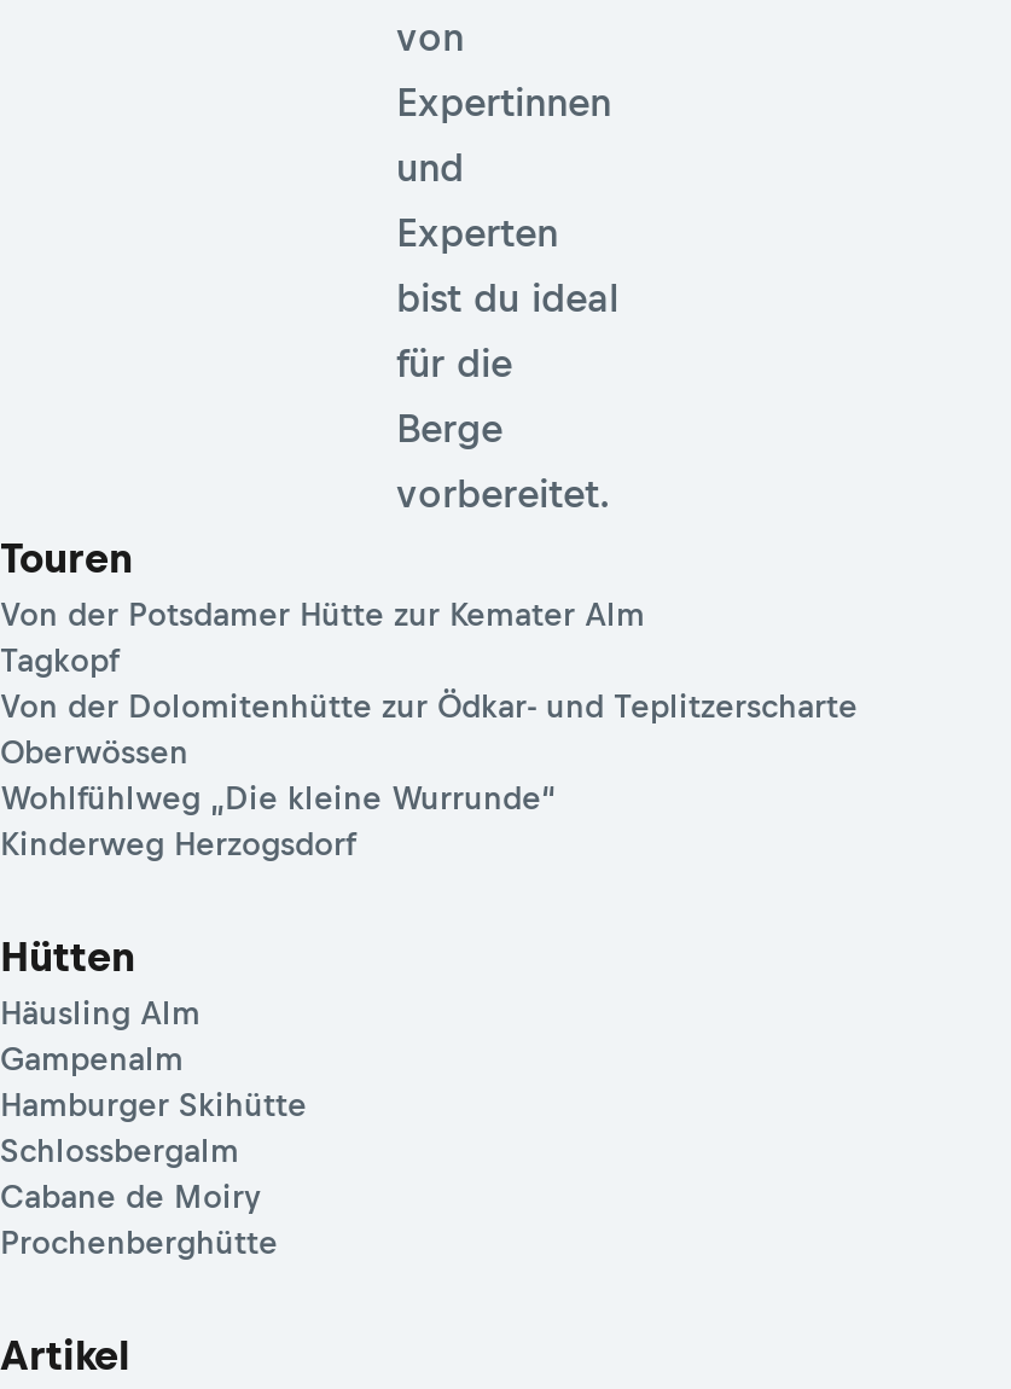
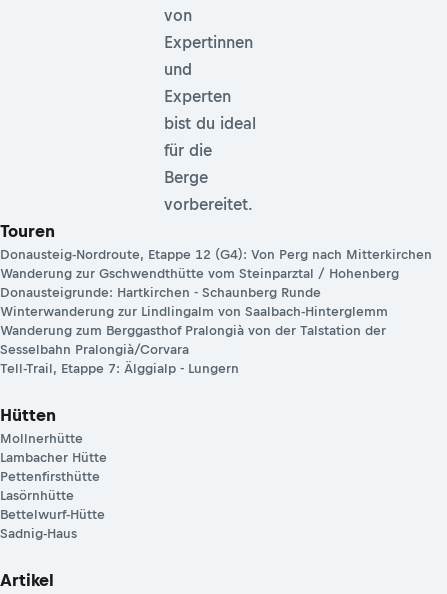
[0,597,858,863] Von der Potsdamer Hütte zur Kemater Alm | Tagkopf | Von der Dolomitenhütte zur Ödkar- und Teplitzerscharte | Oberwössen | Wohlfühlweg „Die kleine Wurrunde“ | Kinderweg Herzogsdorf -> [0,247,432,376] Donausteig-Nordroute, Etappe 12 (G4): Von Perg nach Mitterkirchen | Wanderung zur Gschwendthütte vom Steinparztal / Hohenberg | Donausteigrunde: Hartkirchen - Schaunberg Runde | Winterwanderung zur Lindlingalm von Saalbach-Hinterglemm | Wanderung zum Berggasthof Pralongià von der Talstation der | Sesselbahn Pralongià/Corvara | Tell-Trail, Etappe 7: Älggialp - Lungern
[0,996,307,1262] Häusling Alm | Gampenalm | Hamburger Skihütte | Schlossbergalm | Cabane de Moiry | Prochenberghütte -> [0,431,107,541] Mollnerhütte | Lambacher Hütte | Pettenfirsthütte | Lasörnhütte | Bettelwurf-Hütte | Sadnig-Haus

